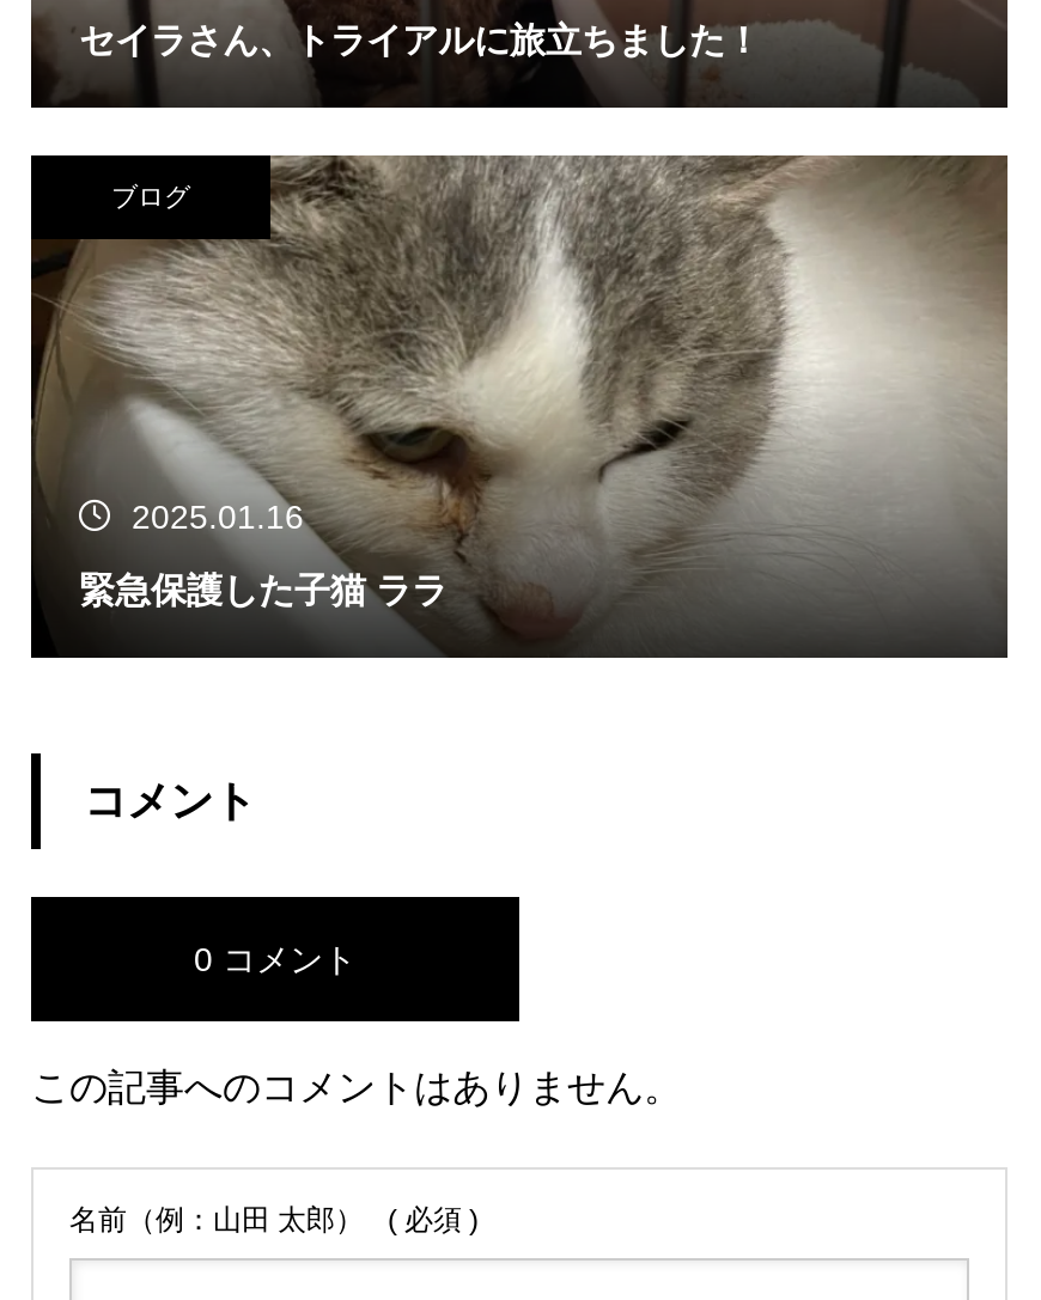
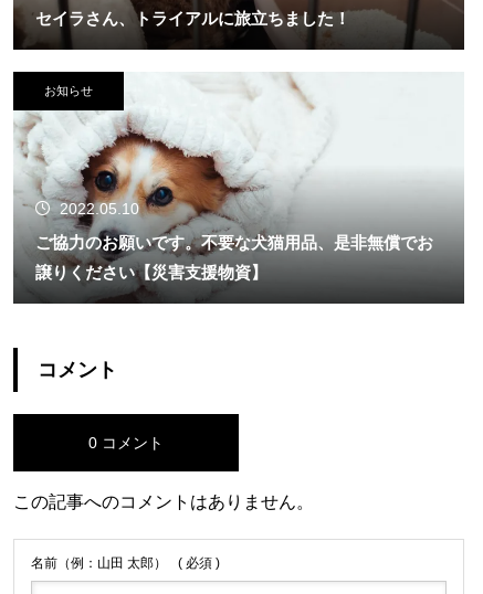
[29,153,1010,655] [image] | ブログ -> [13,72,464,304] [image] | お知らせ
[79,499,448,611] 2025.01.16 | 緊急保護した子猫 ララ -> [35,200,433,282] 2022.05.10 | ご協力のお願いです。不要な犬猫用品、是非無償でお | 譲りください【災害支援物資】

